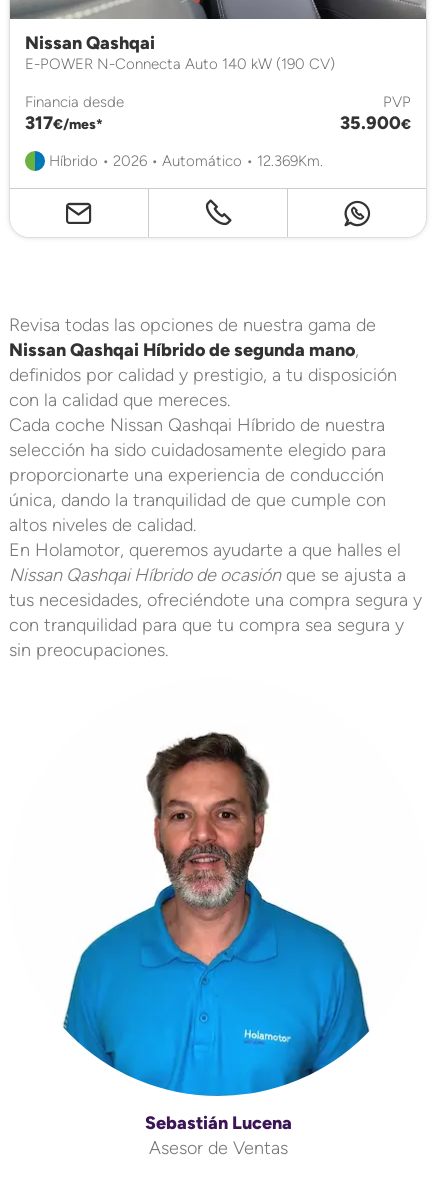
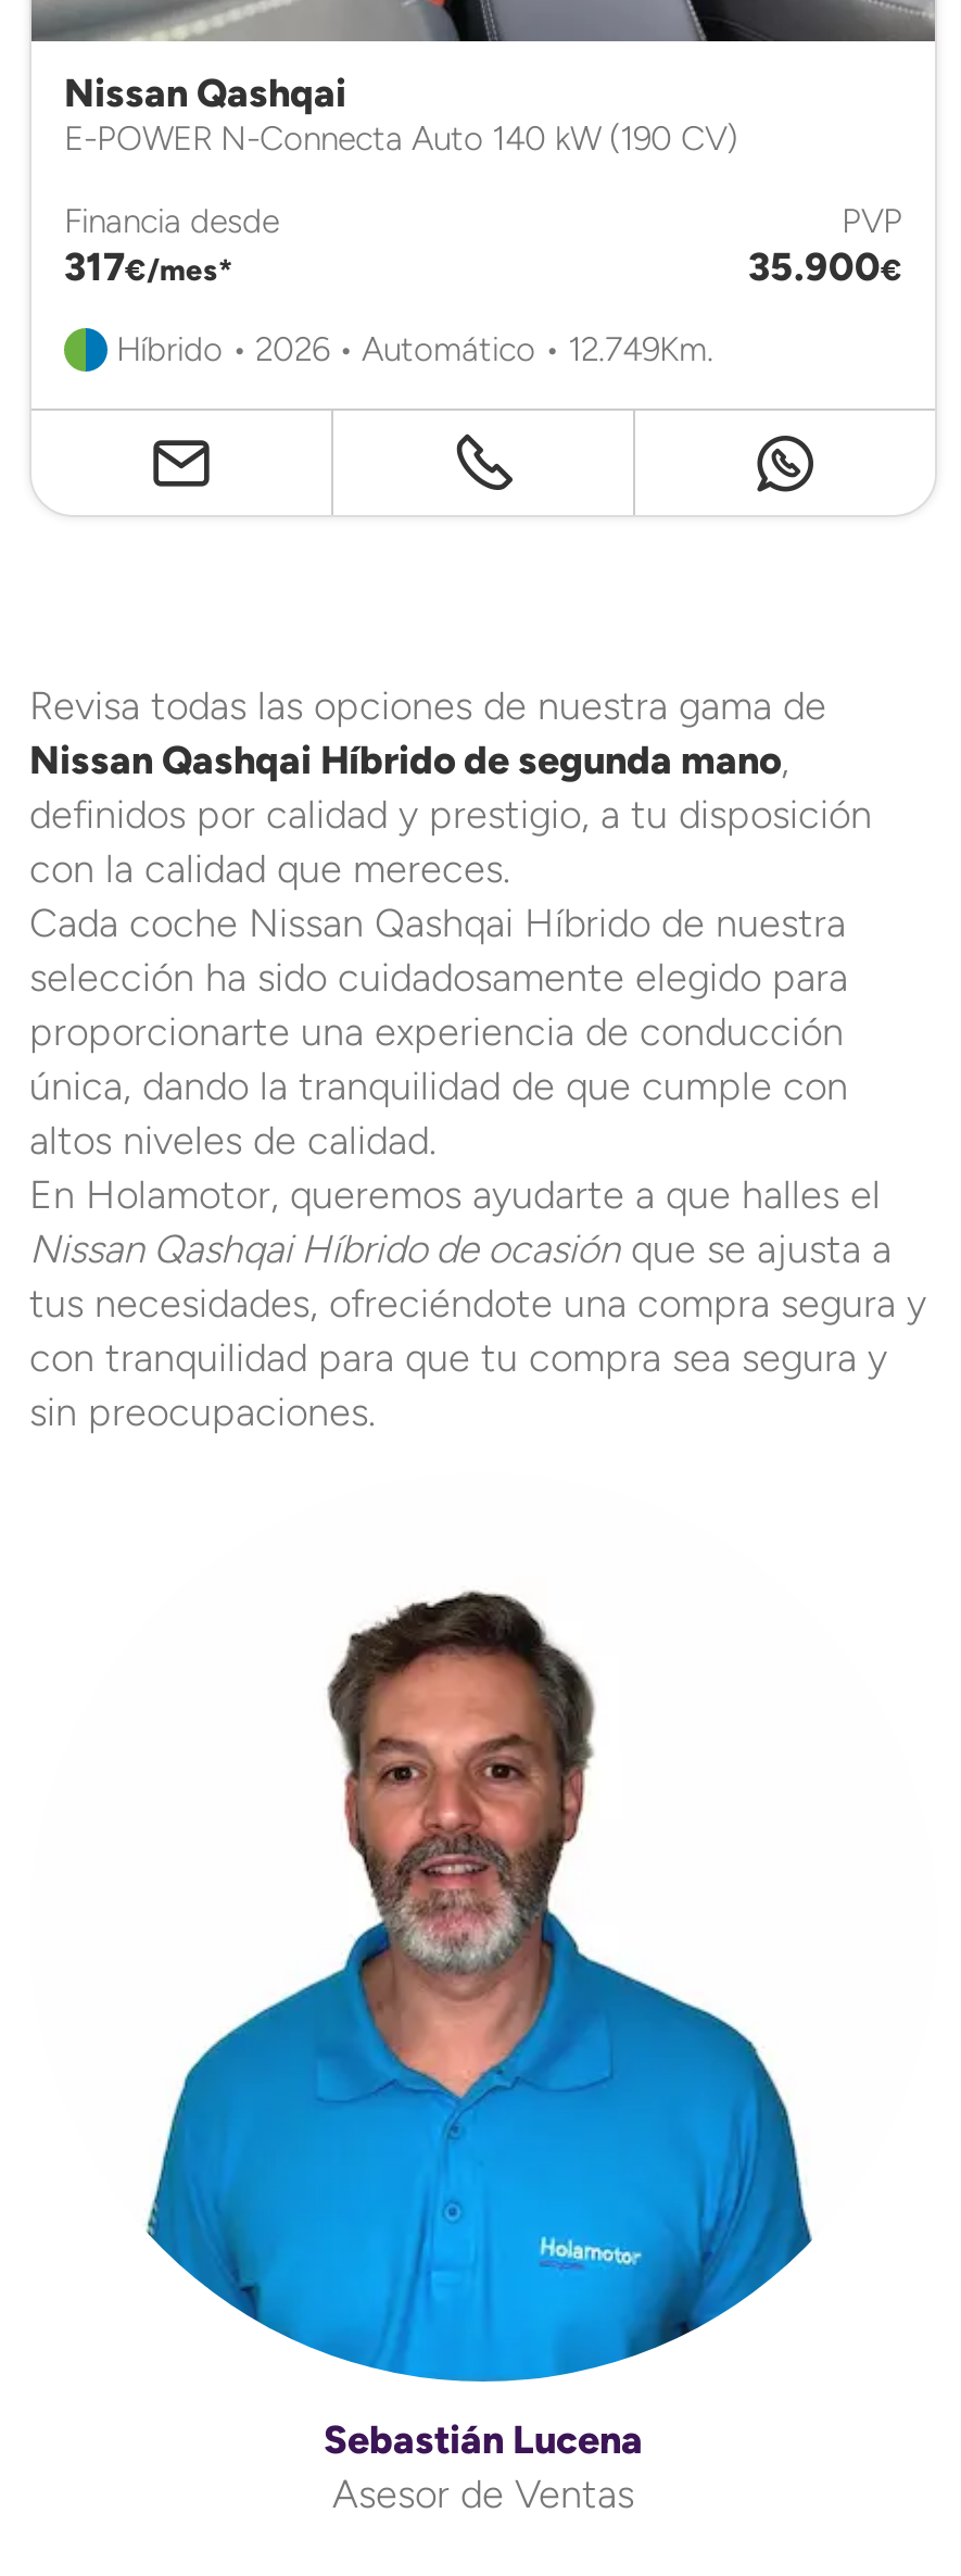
[45,151,323,170] Híbrido • 2026 • Automático • 12.369Km. -> [108,328,713,369] Híbrido • 2026 • Automático • 12.749Km.

